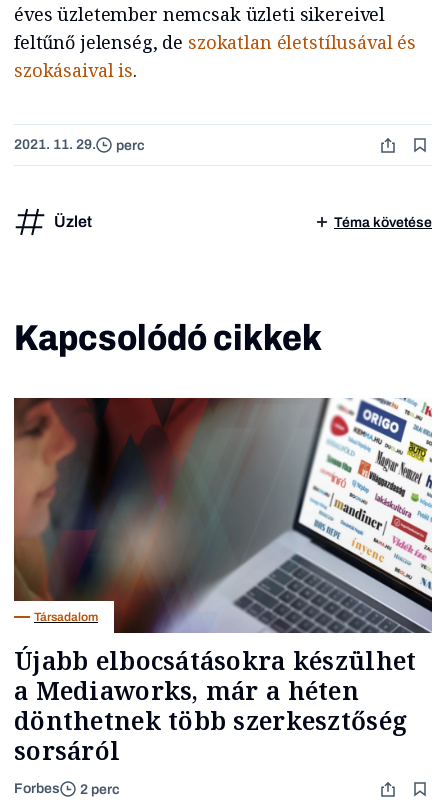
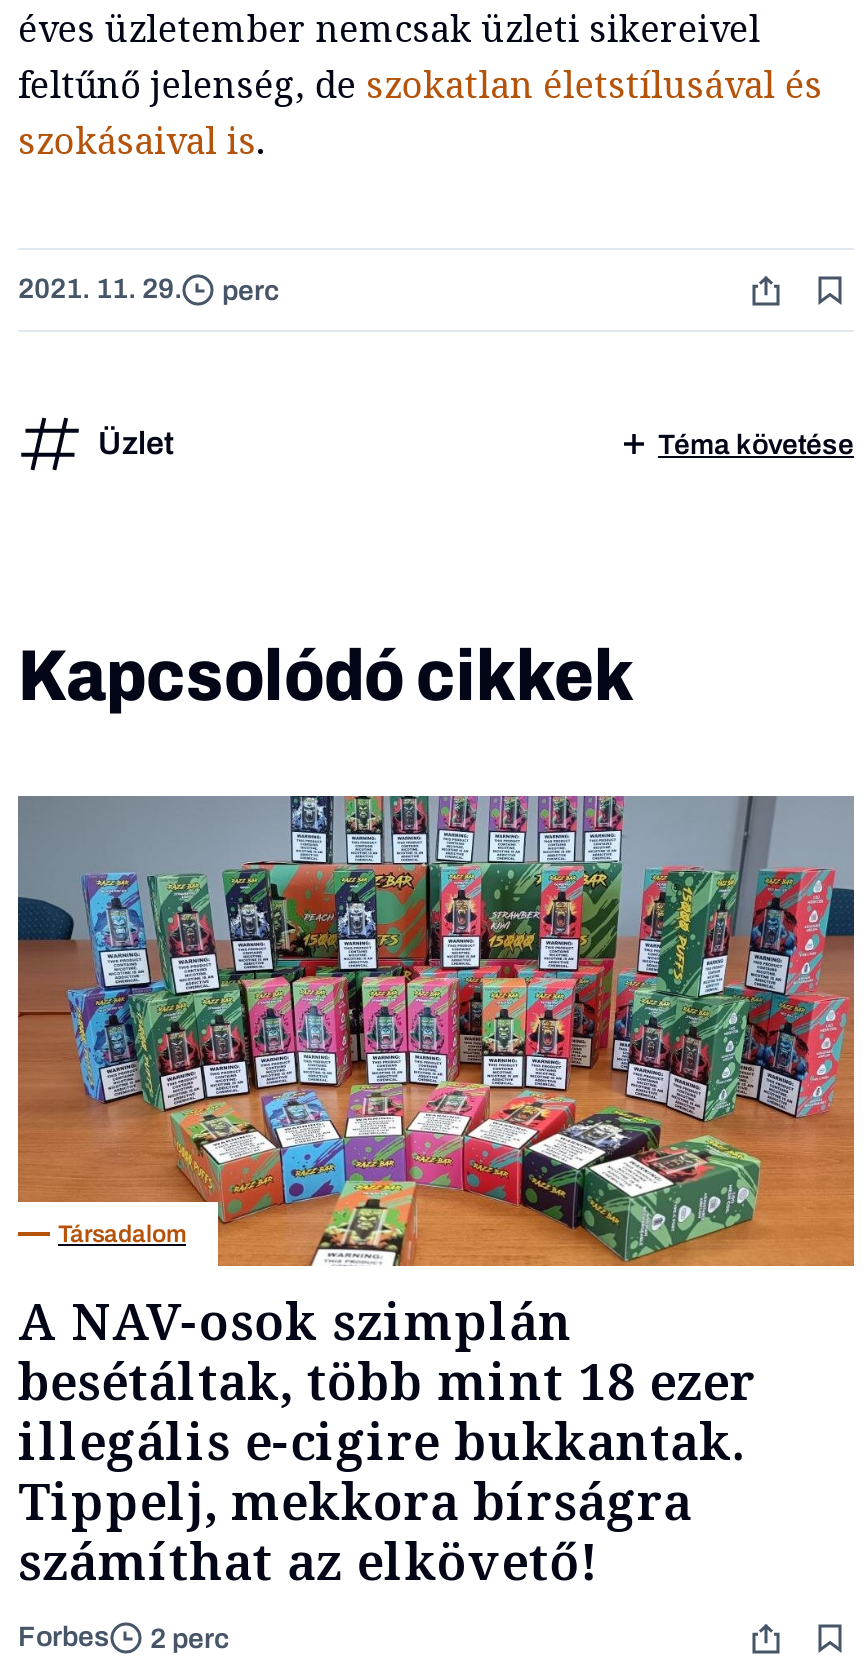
[13,397,433,767] [image] | Újabb elbocsátásokra készülhet | a Mediaworks, már a héten | dönthetnek több szerkesztőség | sorsáról -> [16,794,856,1594] [image] | A NAV-osok szimplán | besétáltak, több mint 18 ezer | illegális e-cigire bukkantak. | Tippelj, mekkora bírságra | számíthat az elkövető!

